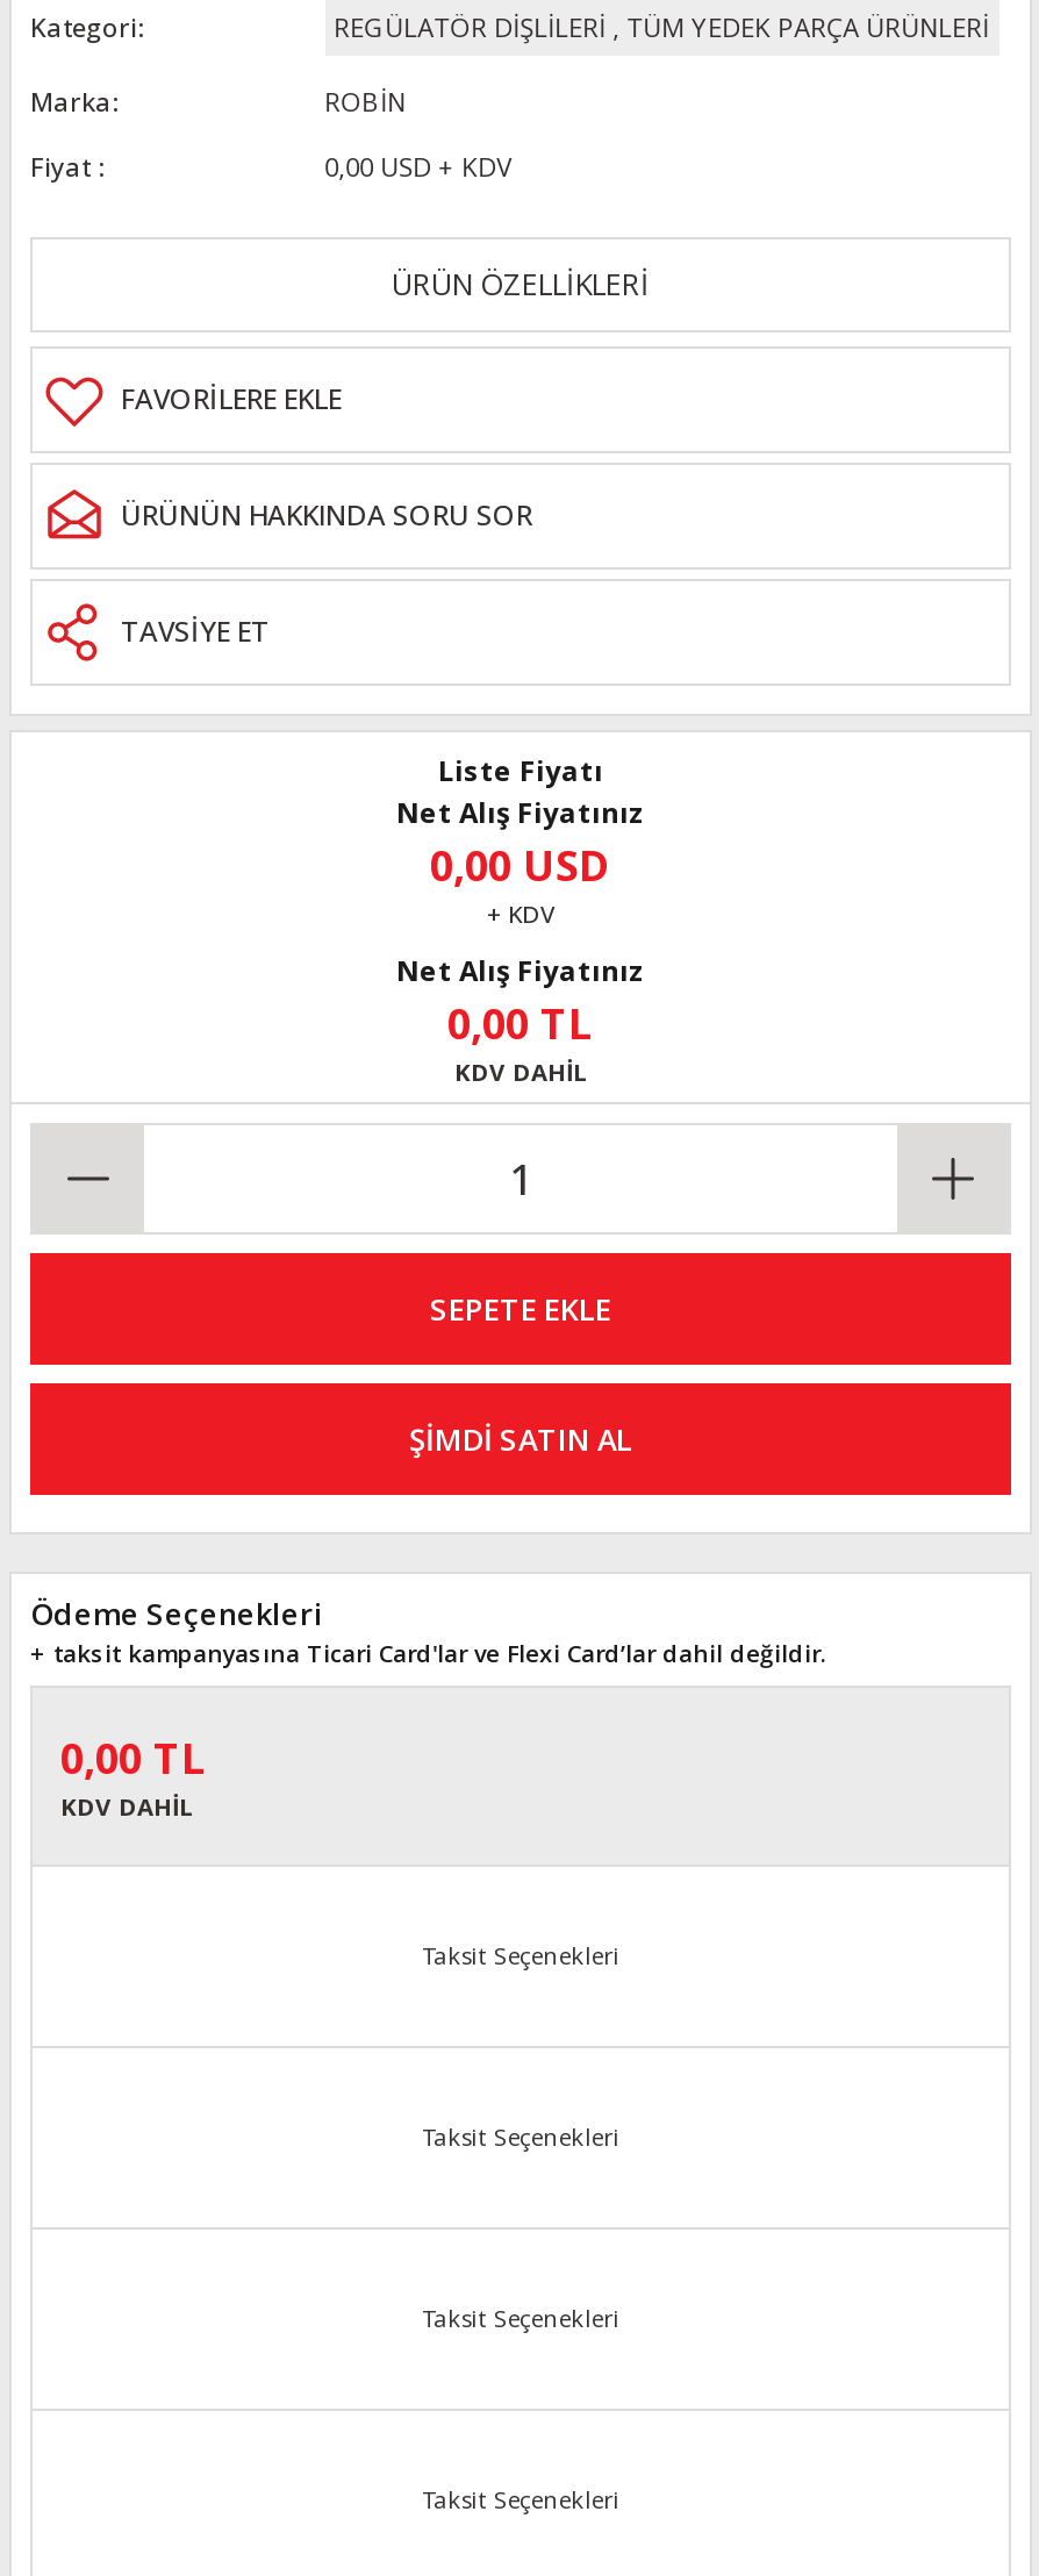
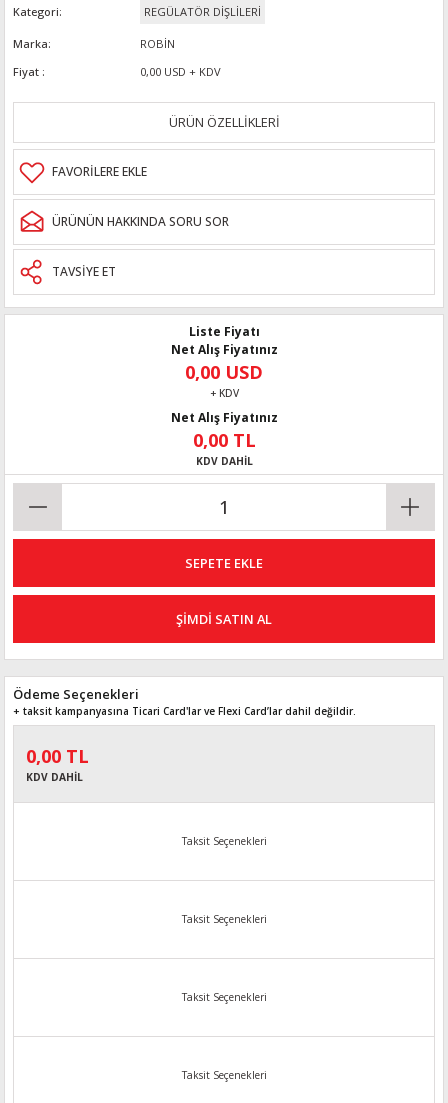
[334,9,989,44] REGÜLATÖR DİŞLİLERİ , TÜM YEDEK PARÇA ÜRÜNLERİ -> [144,4,261,19] REGÜLATÖR DİŞLİLERİ

